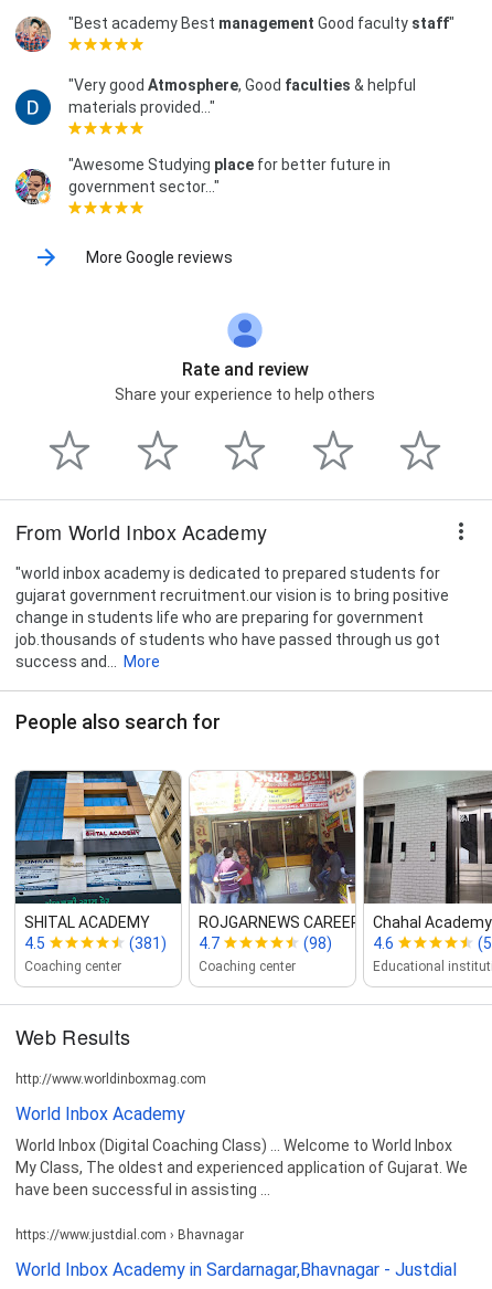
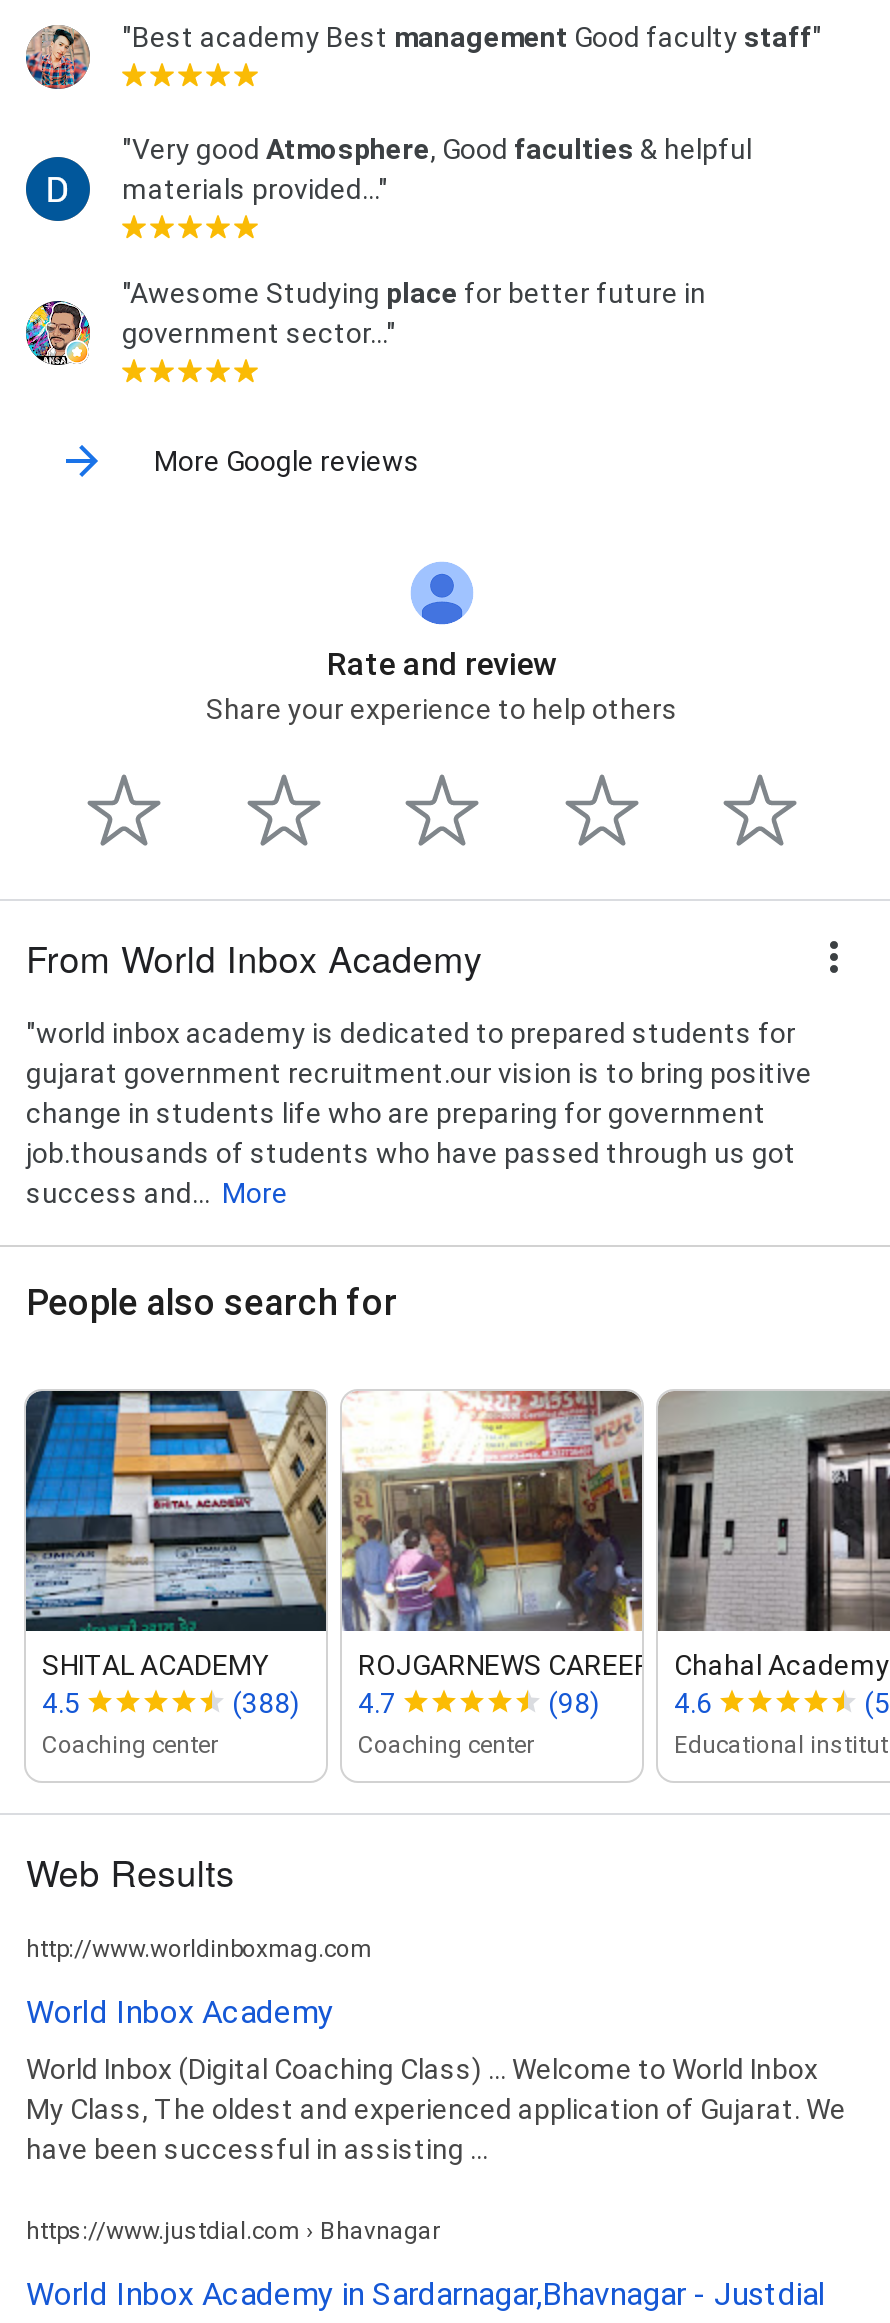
[129,934,220,952] (381) 4.7 -> [232,1686,396,1718] (388) 4.7

